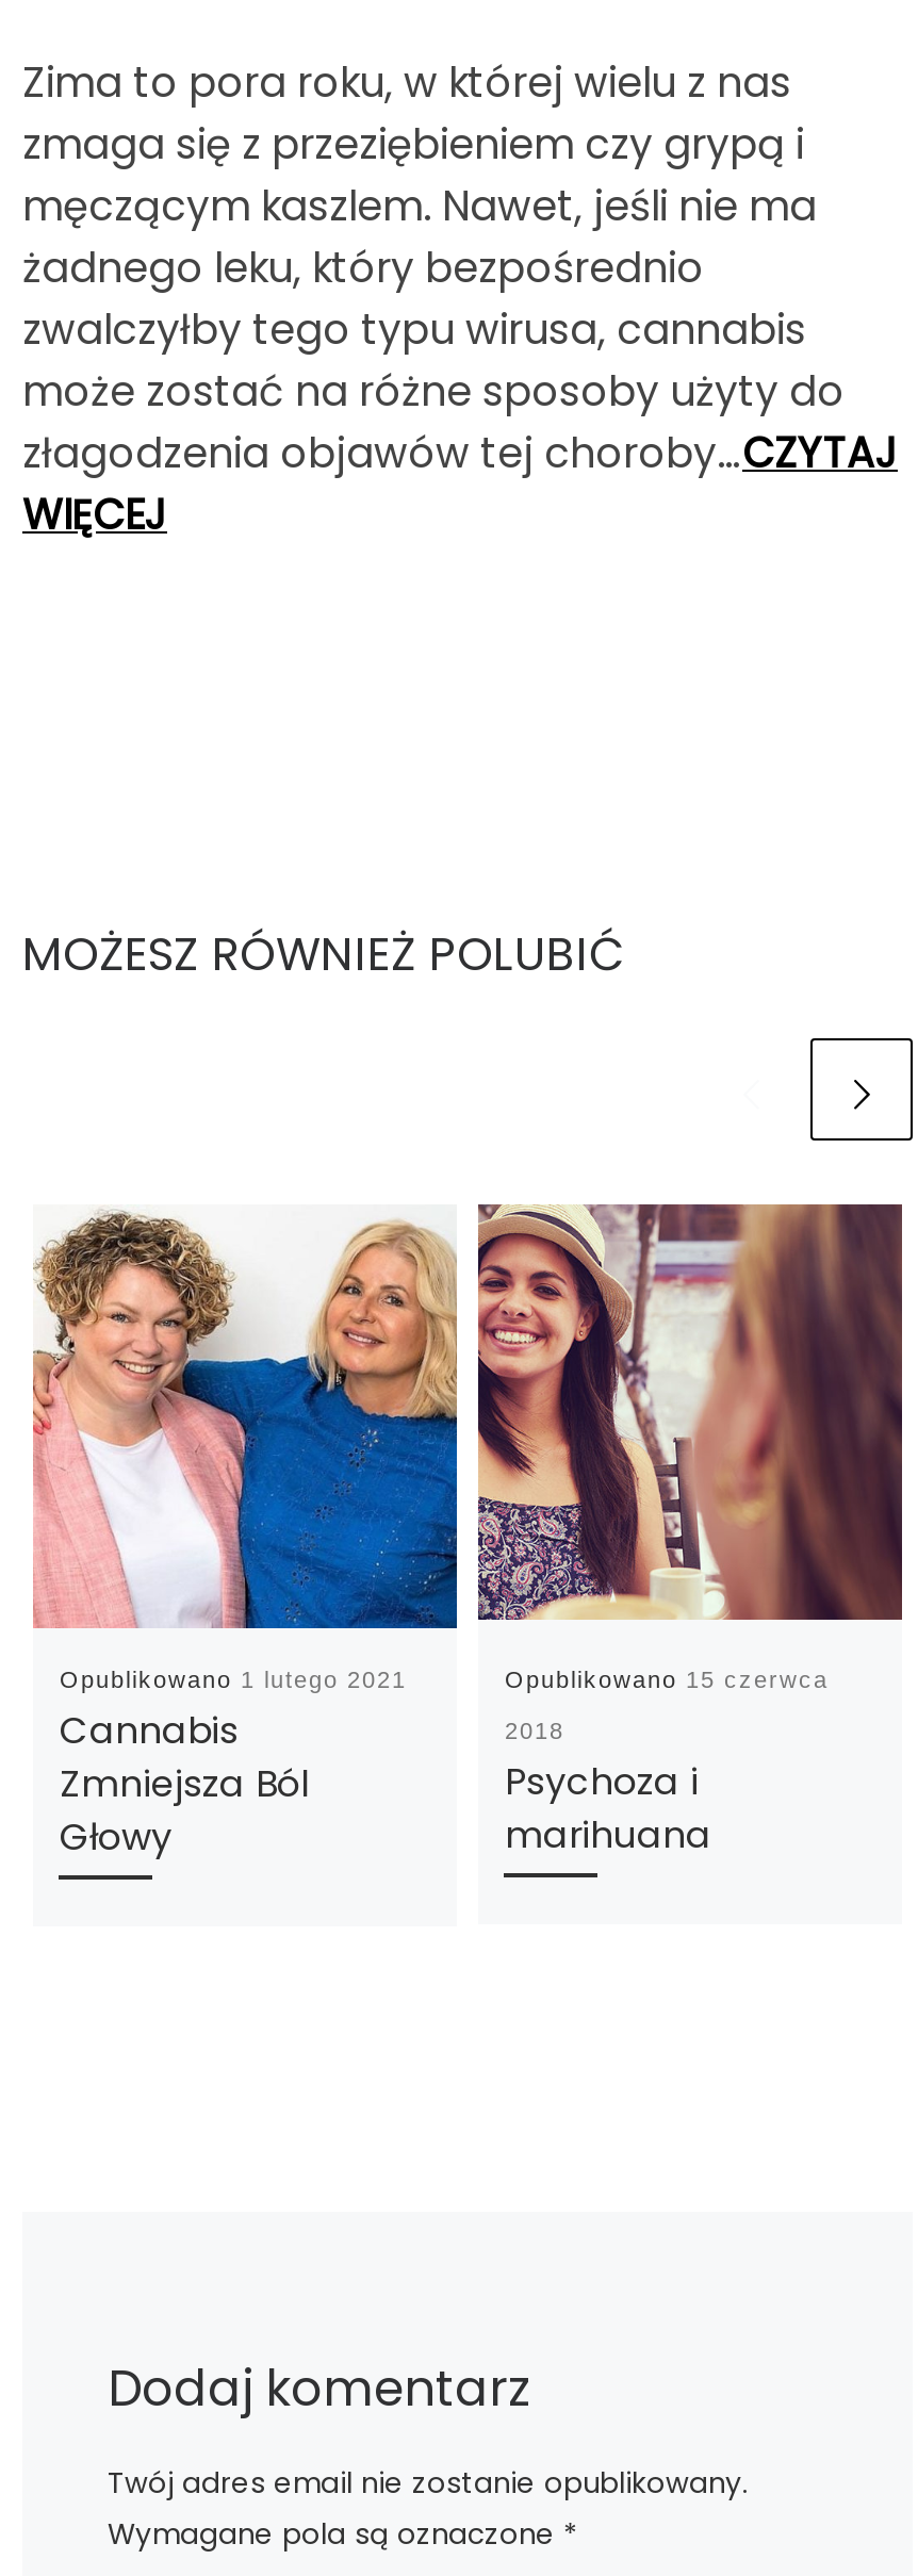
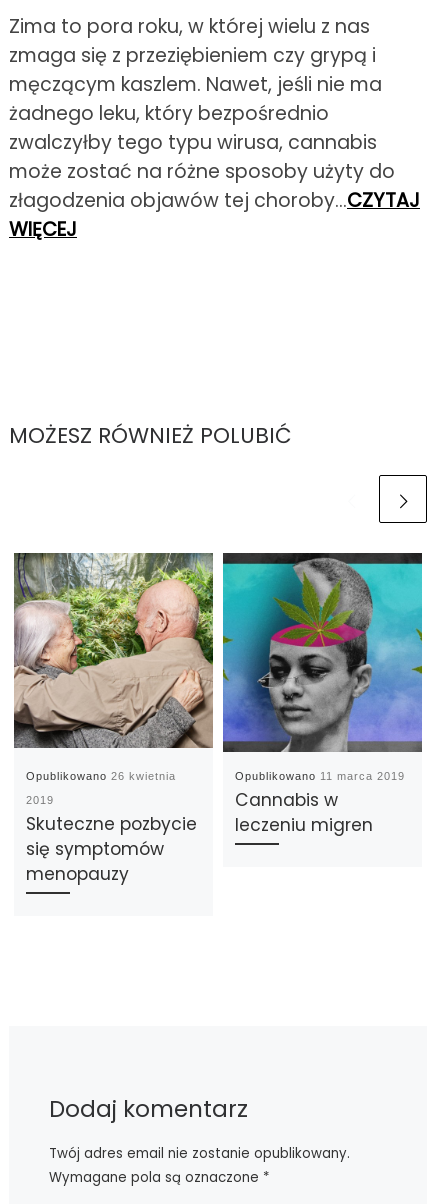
[33,1204,459,1864] [image] | Opublikowano 1 lutego 2021 | Cannabis | Zmniejsza Ból | Głowy -> [13,552,214,782] [image] | Opublikowano 26 kwietnia
[476,1202,904,1628] [image] -> [222,552,423,753] [image]
[505,1668,829,1693] Opublikowano 15 czerwca -> [26,794,197,886] 2019 | Skuteczne pozbycie | się symptomów | menopauzy
[505,1719,711,1861] 2018 | Psychoza i | marihuana -> [235,770,405,837] Opublikowano 11 marca 2019 | Cannabis w | leczeniu migren

